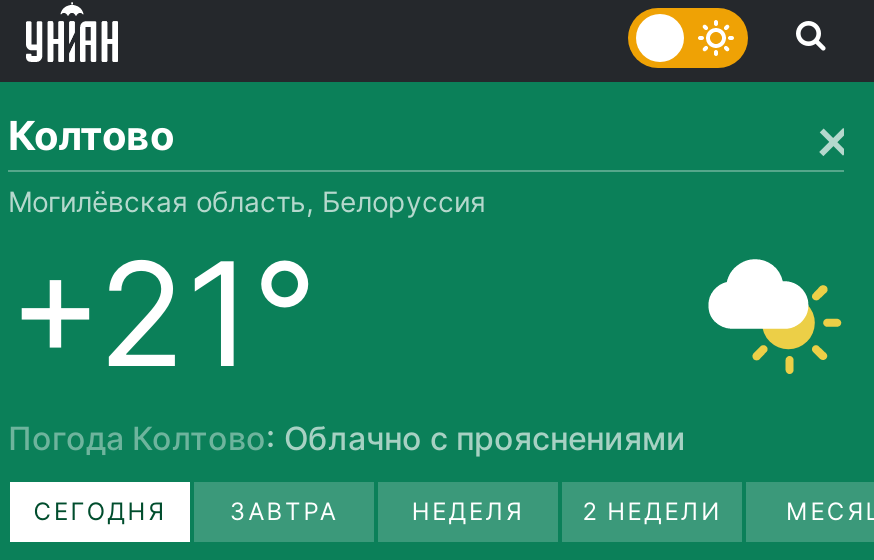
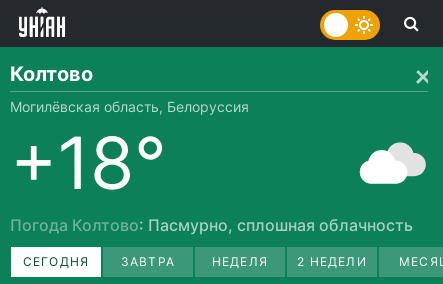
[8,226,318,400] +21° -> [10,119,167,206] +18°
[8,256,842,458] [image] | Погода Колтово: Облачно с прояснениями -> [10,135,427,235] [image] | Погода Колтово: Пасмурно, сплошная облачность

